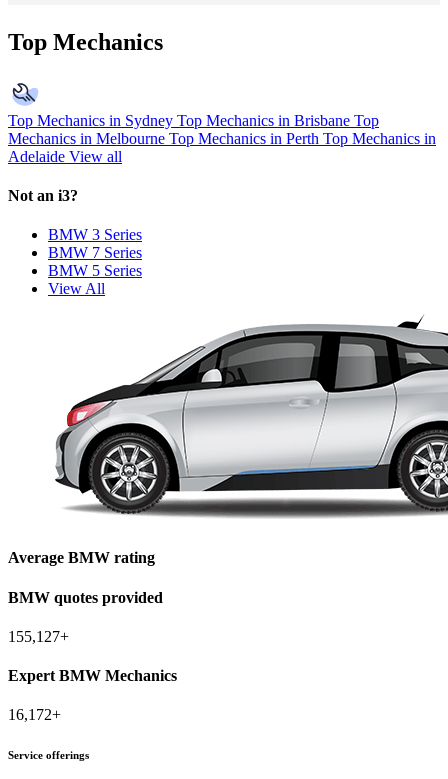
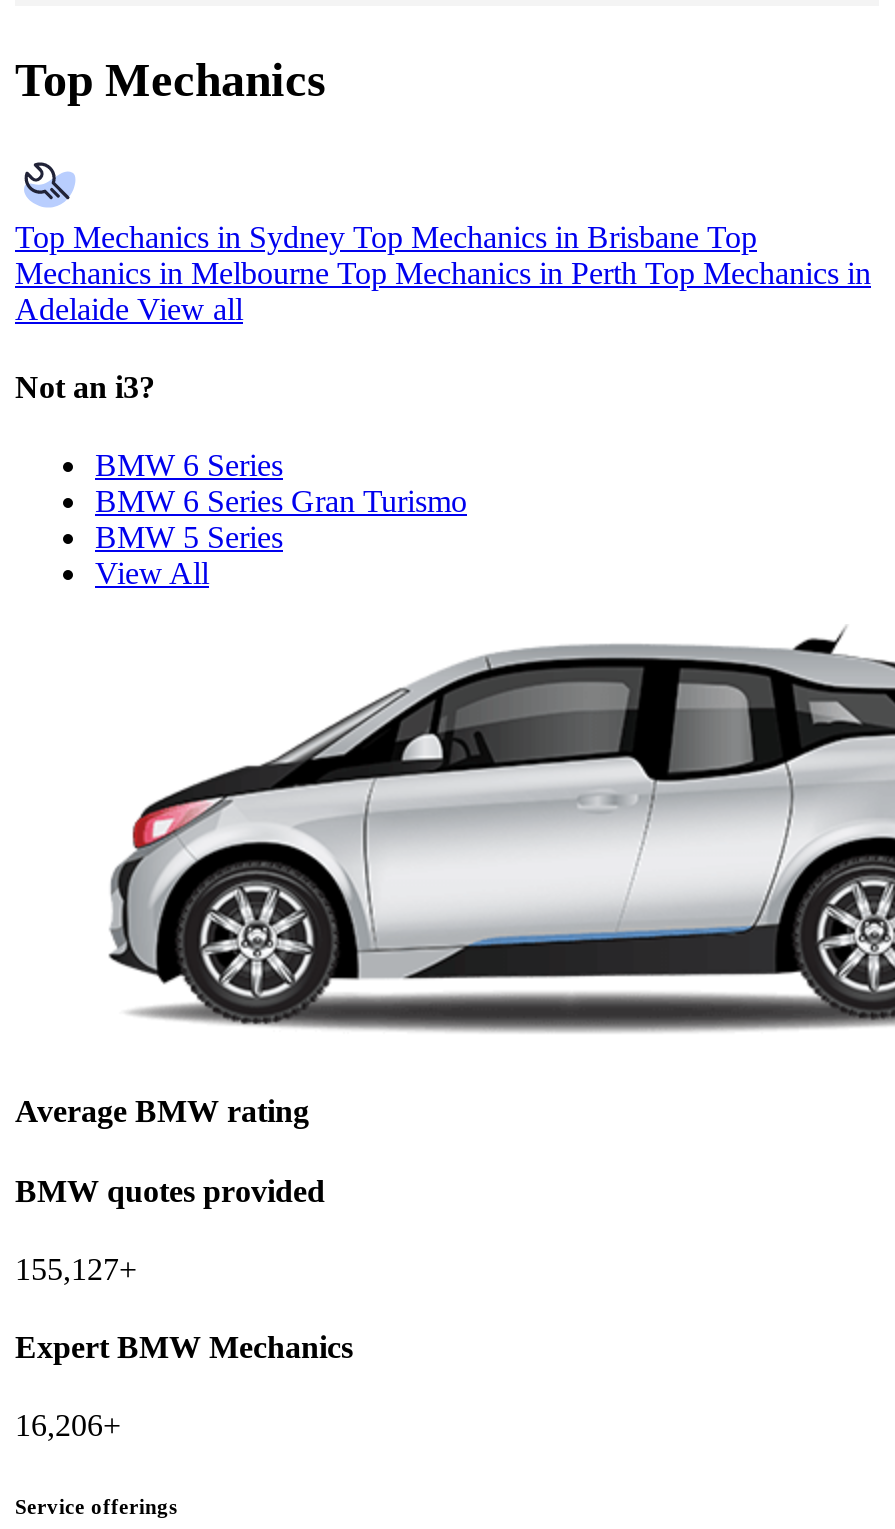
[48,226,142,261] BMW 3 Series | BMW 7 Series -> [95,448,467,518] BMW 6 Series | BMW 6 Series Gran Turismo
[8,706,61,723] 16,172+ -> [15,1409,121,1443] 16,206+

